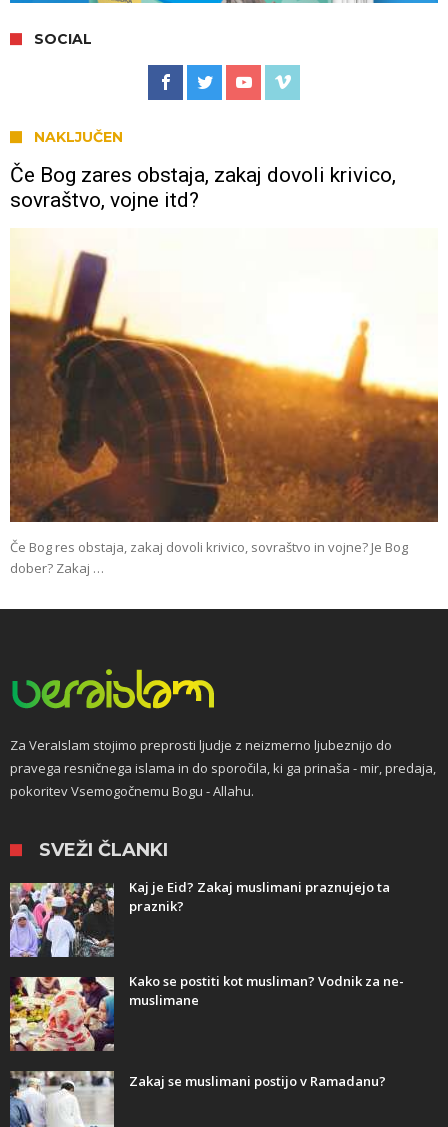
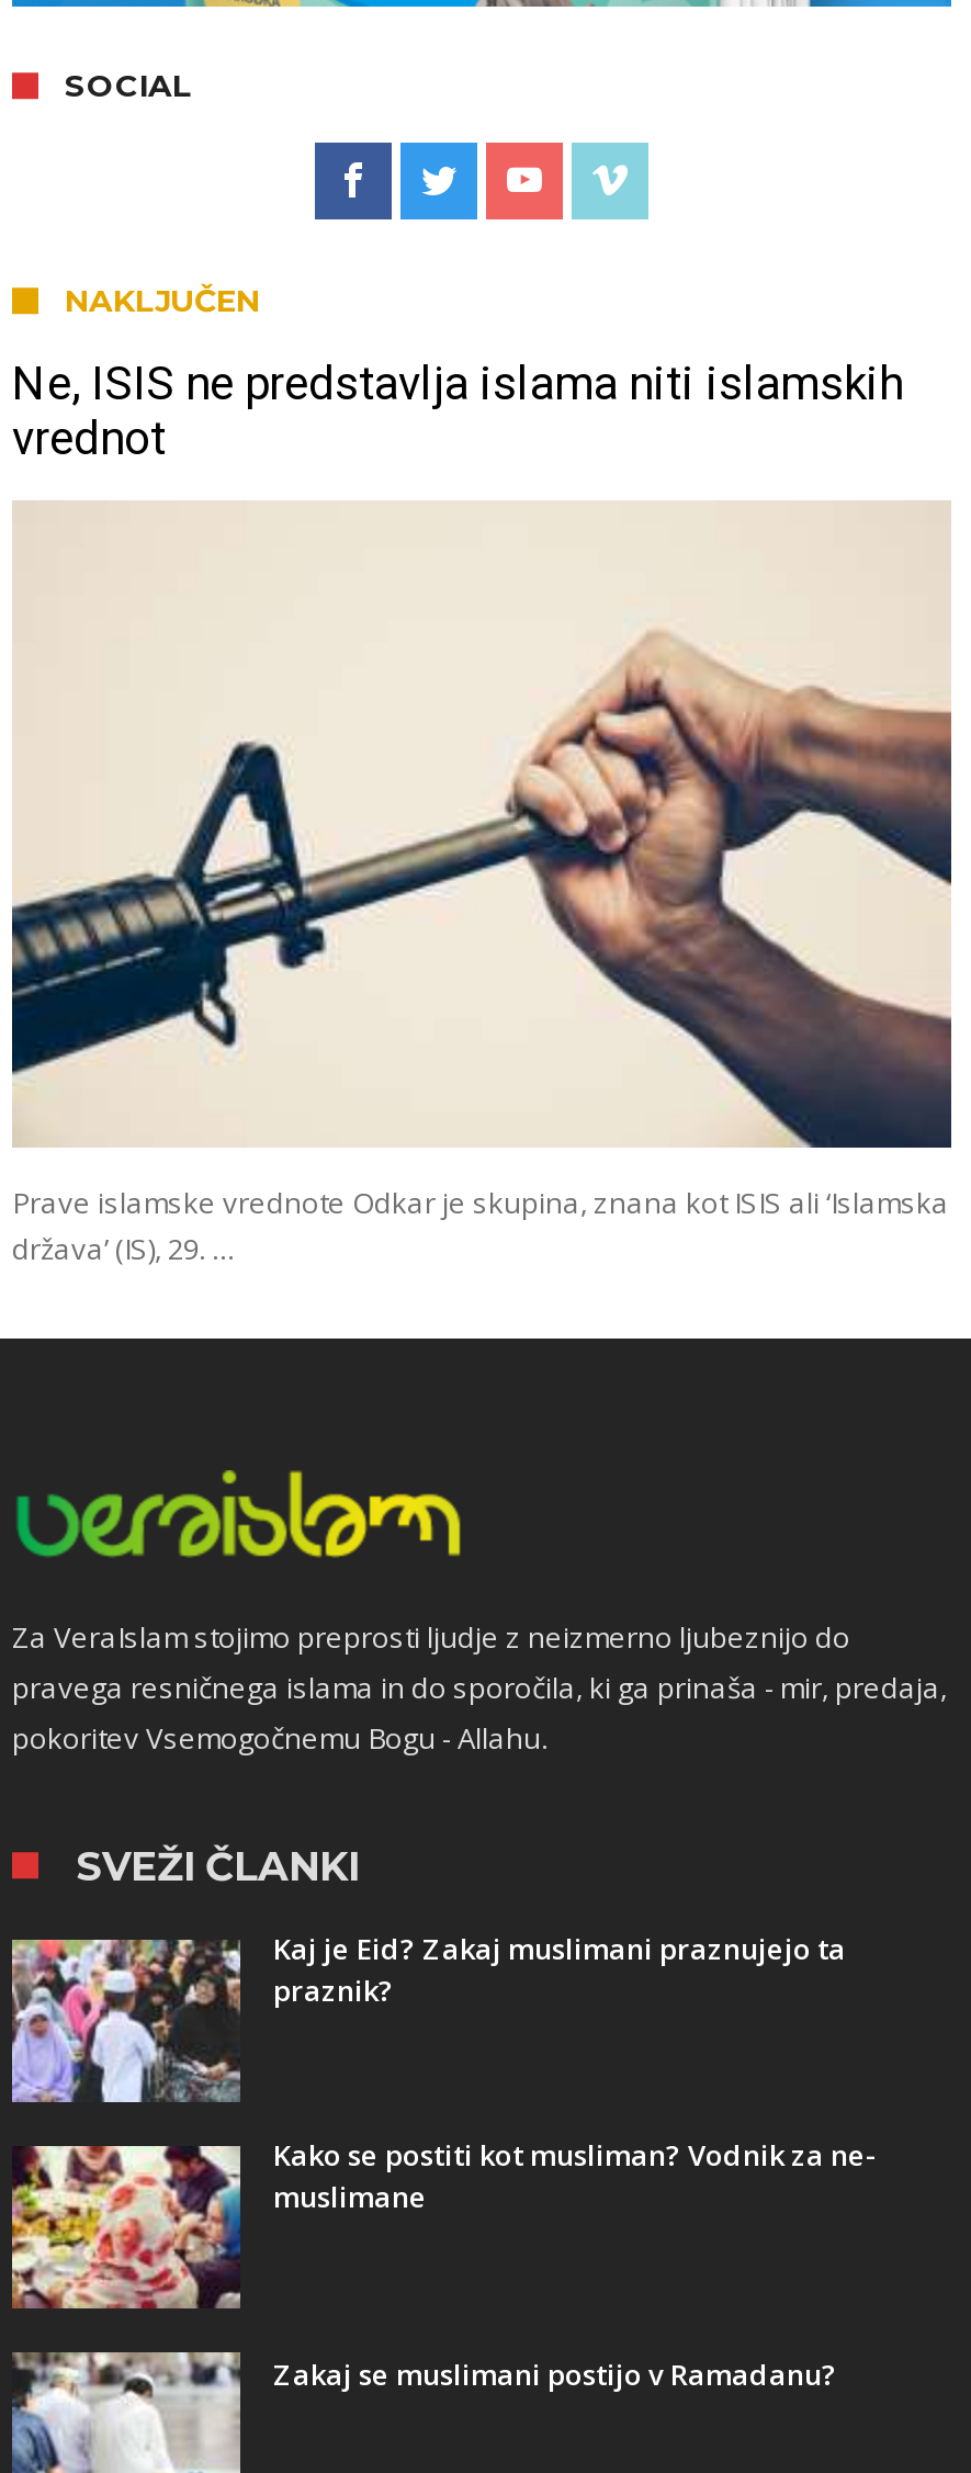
[10,163,396,212] Če Bog zares obstaja, zakaj dovoli krivico, | sovraštvo, vojne itd? -> [12,358,903,466] Ne, ISIS ne predstavlja islama niti islamskih | vrednot
[9,229,439,577] [image] | Če Bog res obstaja, zakaj dovoli krivico, sovraštvo in vojne? Je Bog | dober? Zakaj … -> [10,500,953,1267] [image] | Prave islamske vrednote Odkar je skupina, znana kot ISIS ali ‘Islamska | država’ (IS), 29. …

